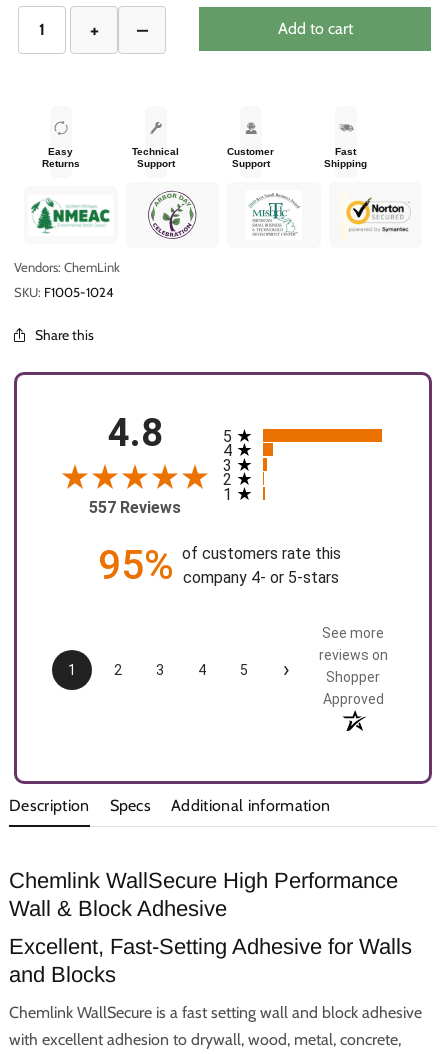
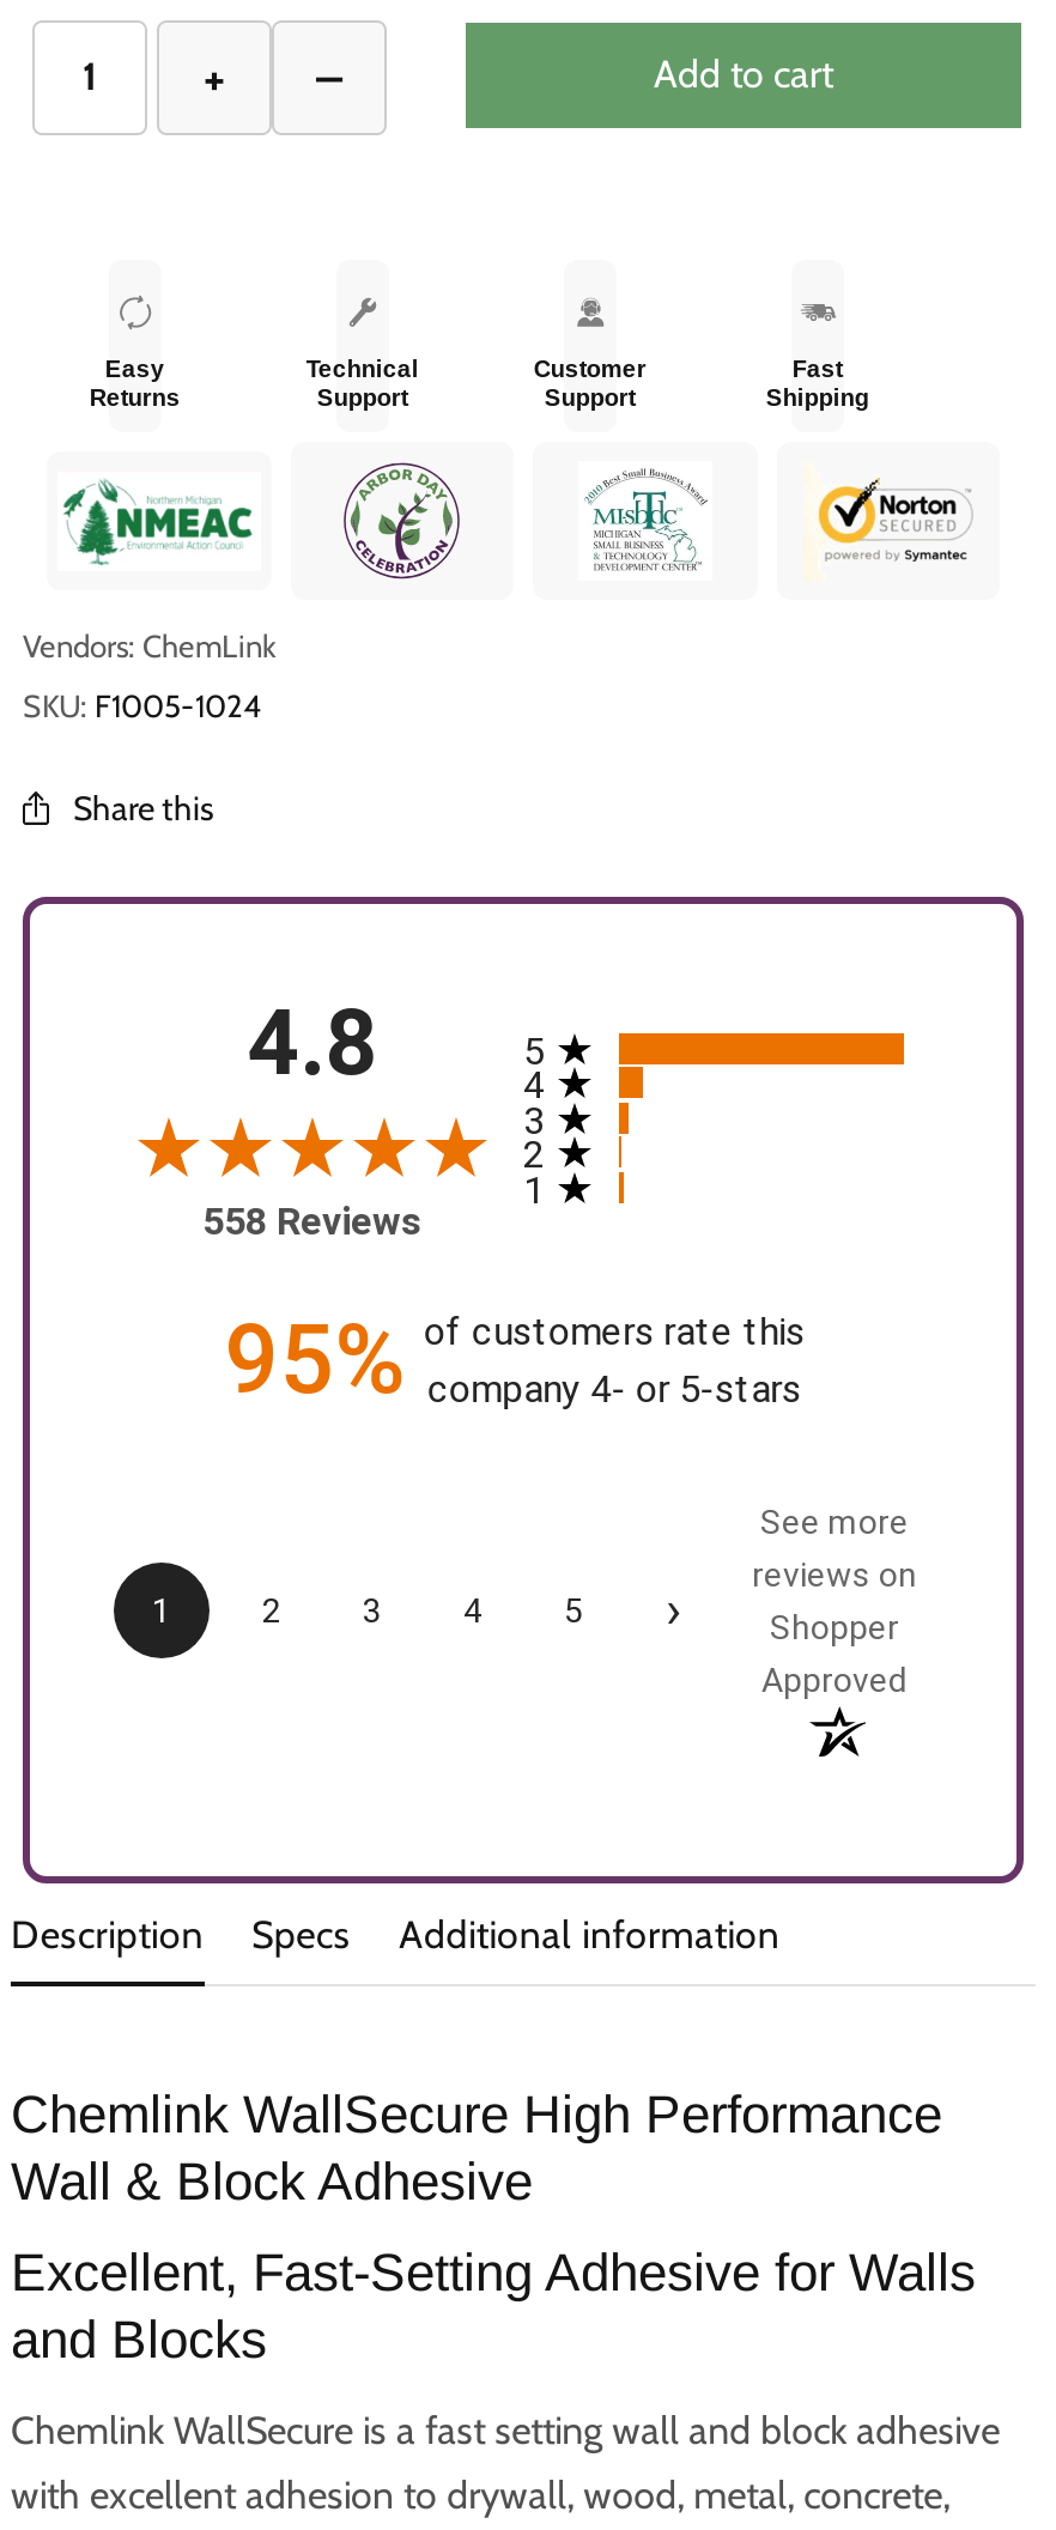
[89,498,181,517] 557 Reviews -> [202,1199,423,1244] 558 Reviews

